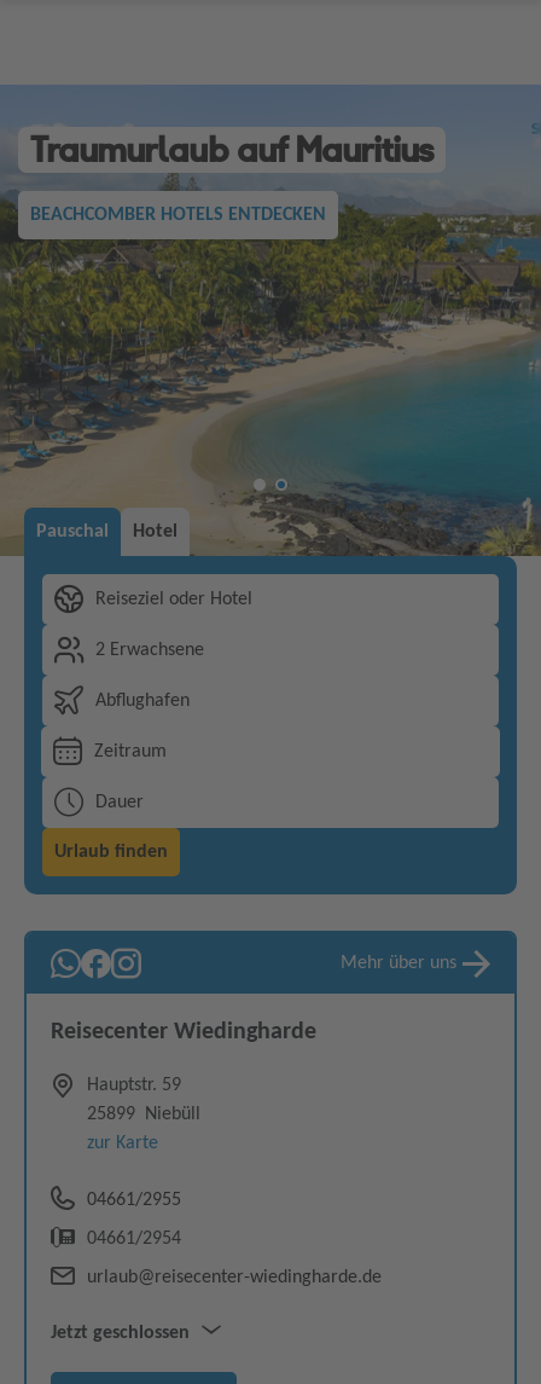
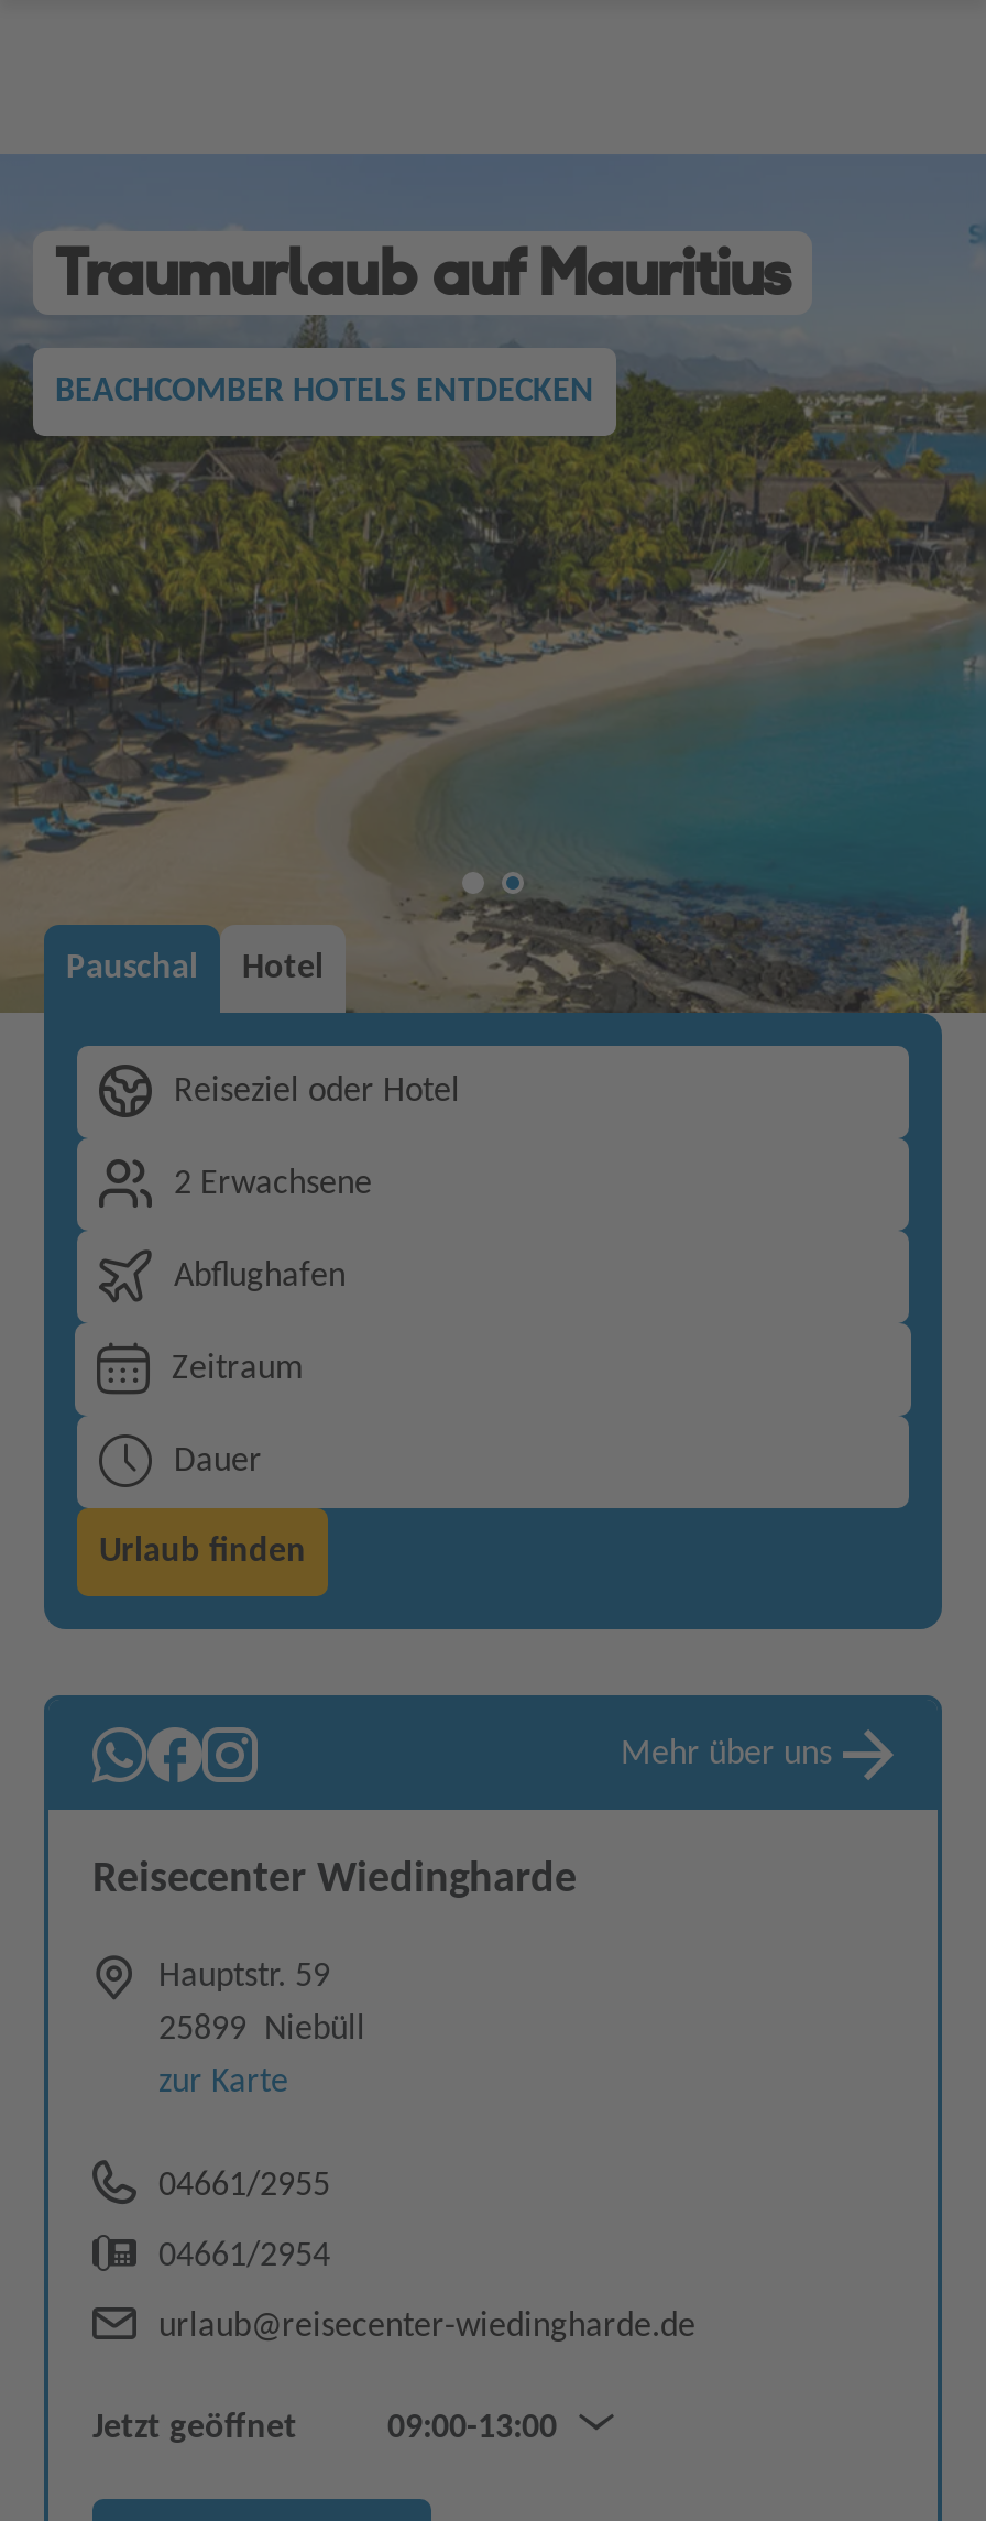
[51,1324,190,1343] Jetzt geschlossen -> [92,2411,557,2446] Jetzt geöffnet | 09:00-13:00

